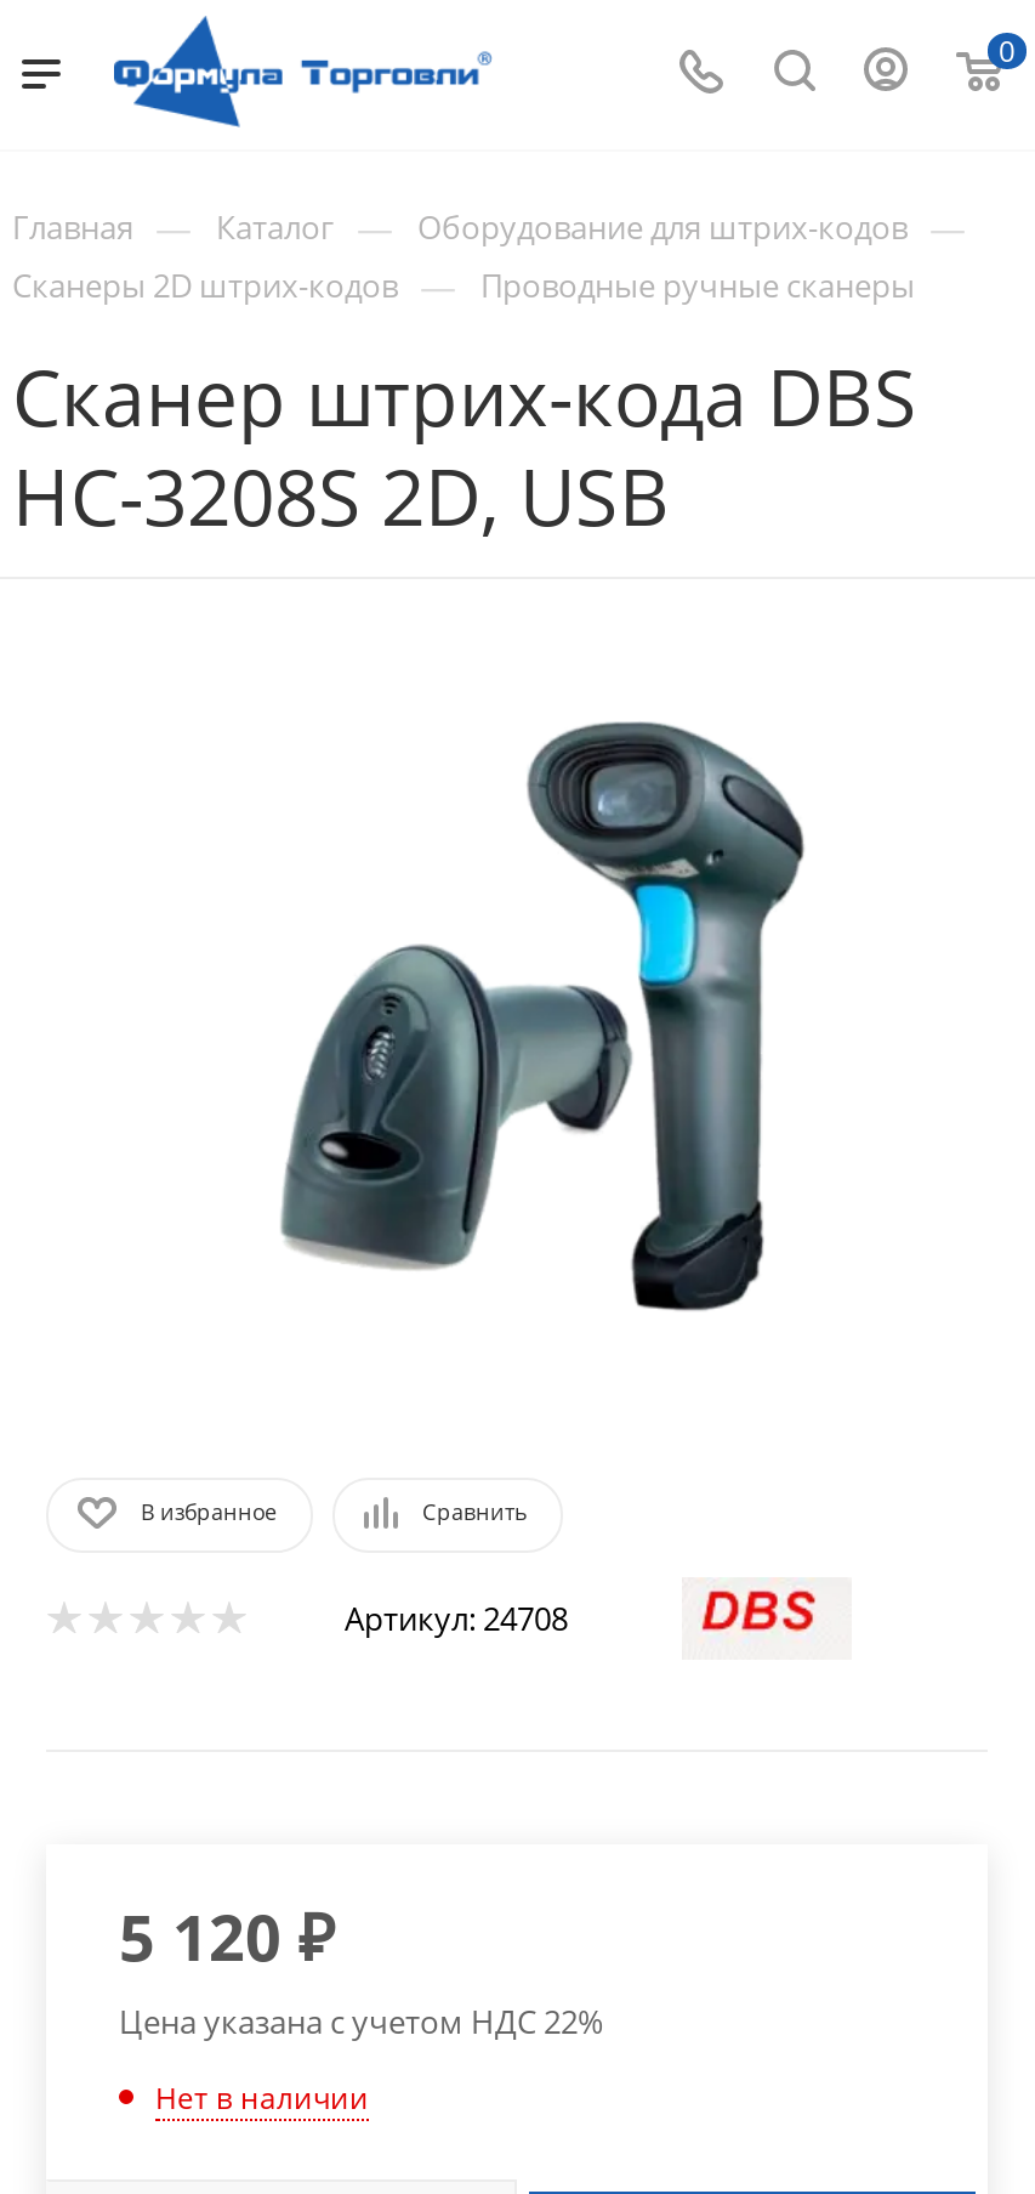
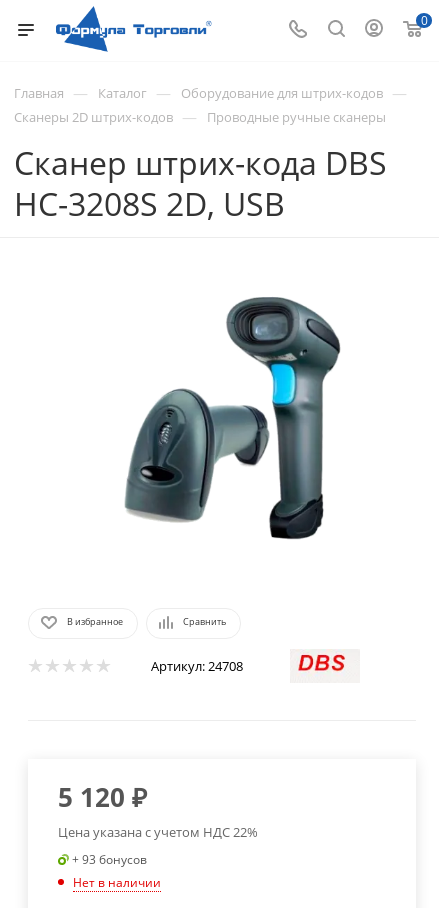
none -> [72,851,147,868] + 93 бонусов

